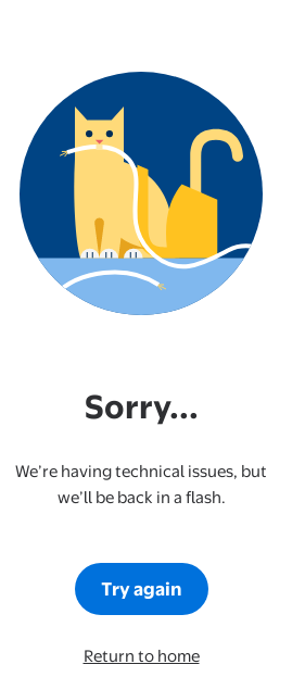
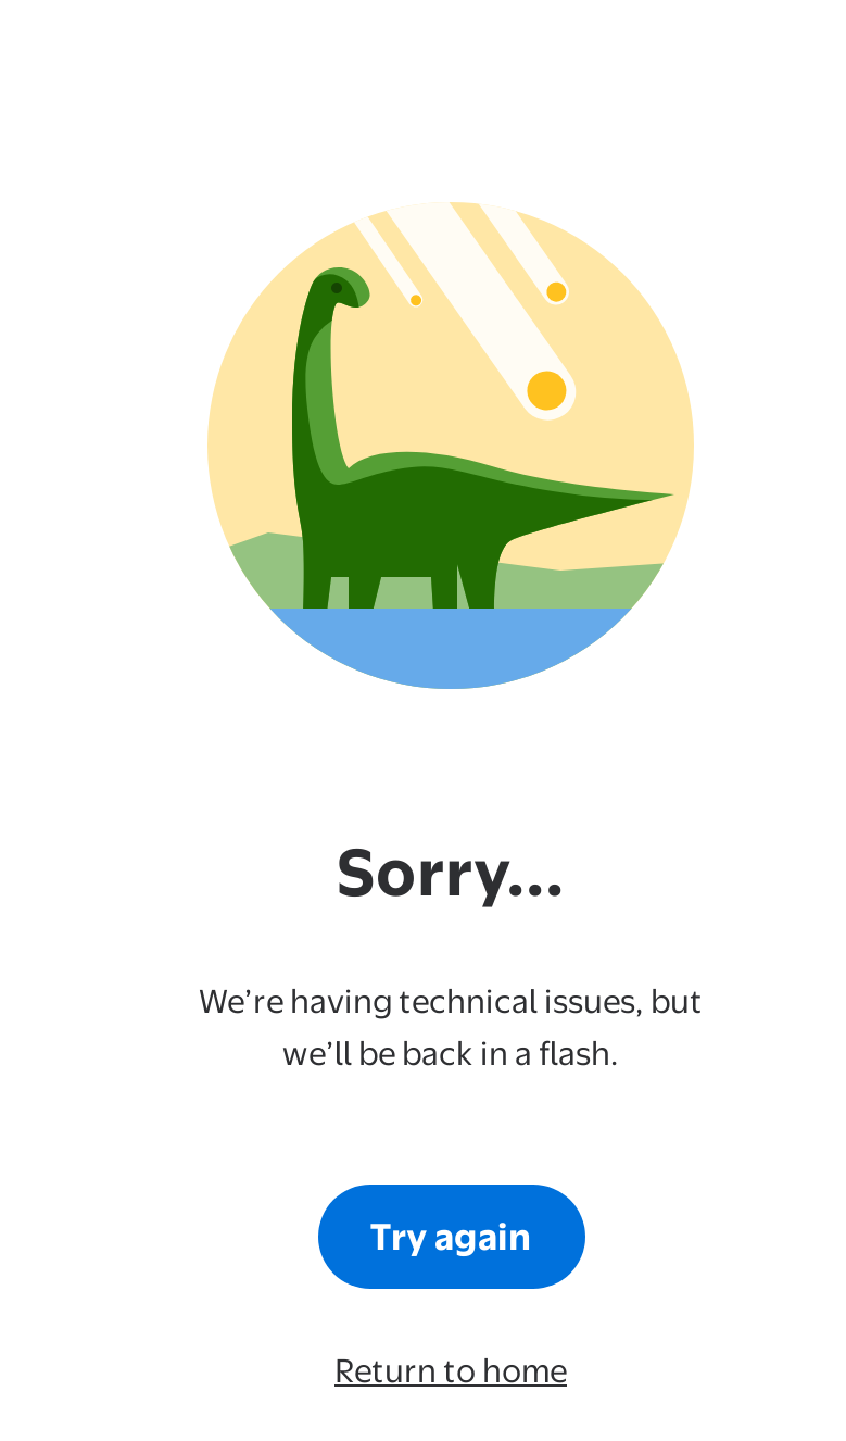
[18,71,264,291] [image] -> [207,202,694,639] [image]

